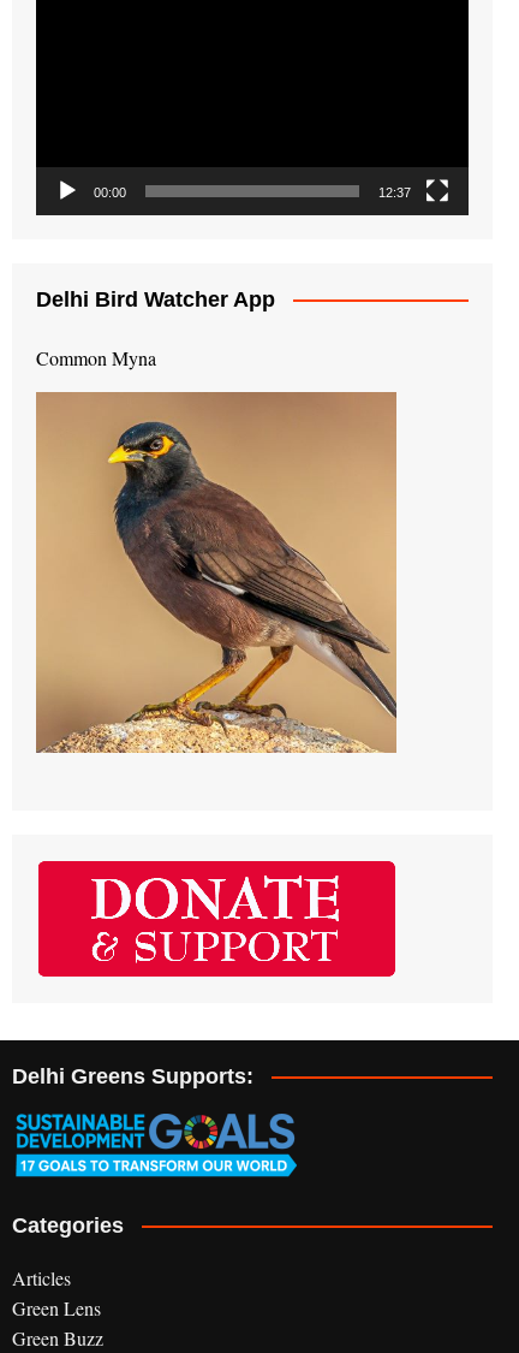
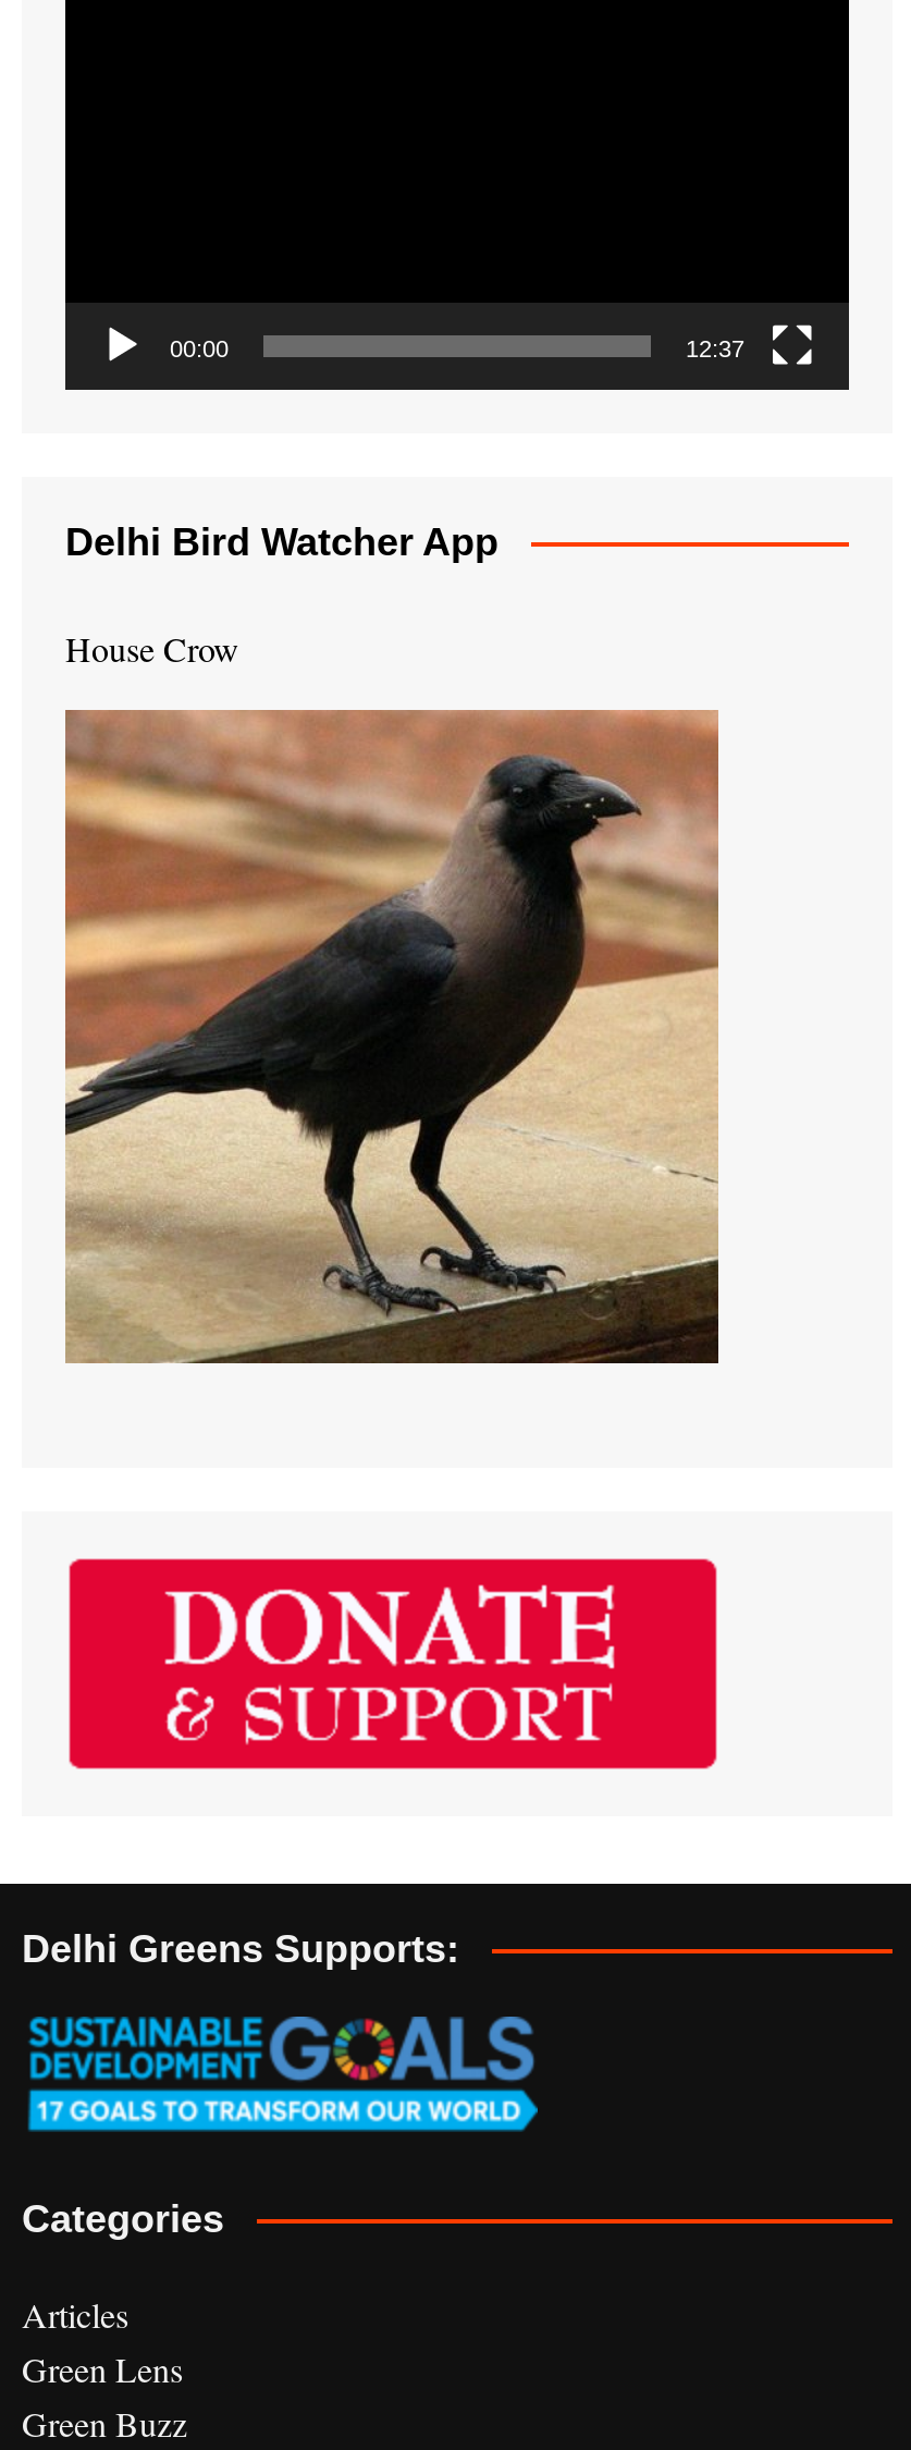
[36,345,156,370] Common Myna -> [65,624,239,670] House Crow
[36,402,396,754] [image] -> [63,716,721,1365] [image]

